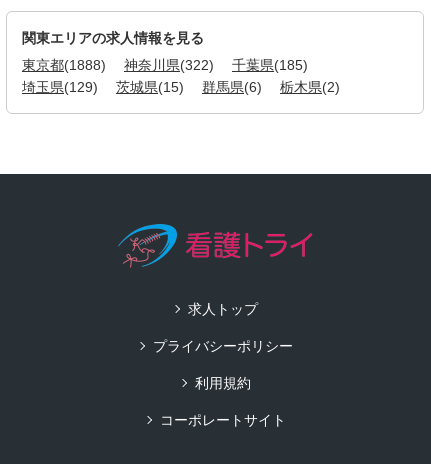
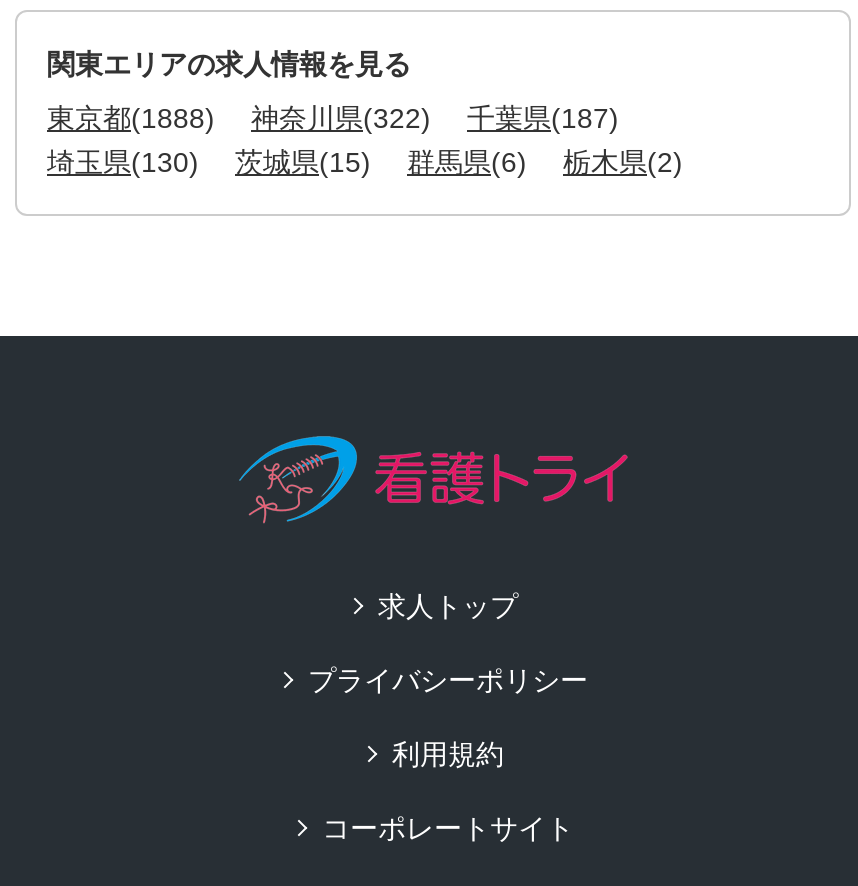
[22,57,308,73] 東京都(1888) 神奈川県(322) 千葉県(185) -> [47,102,619,134] 東京都(1888) 神奈川県(322) 千葉県(187)
[22,79,340,95] 埼玉県(129) 茨城県(15) 群馬県(6) 栃木県(2) -> [47,146,683,178] 埼玉県(130) 茨城県(15) 群馬県(6) 栃木県(2)

